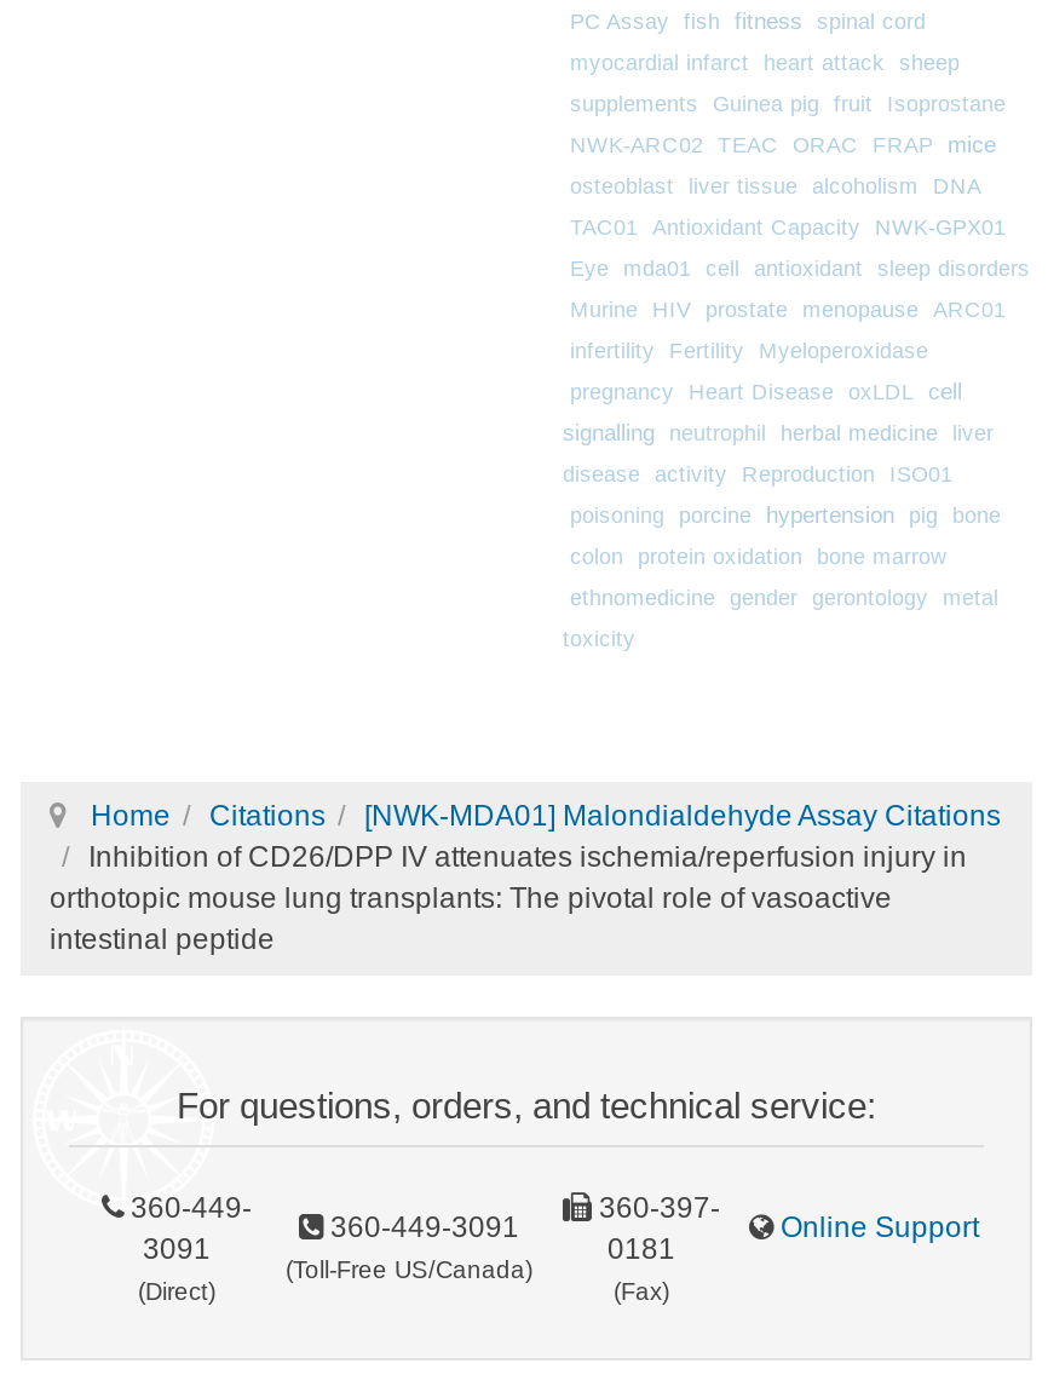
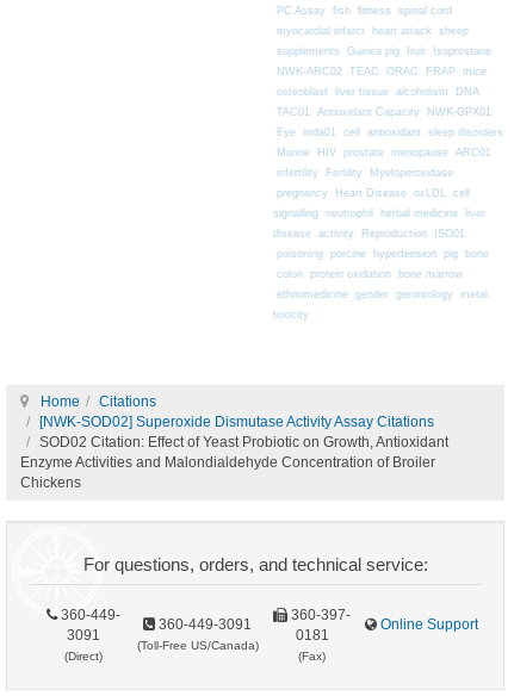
[50,799,1001,956] [NWK-MDA01] Malondialdehyde Assay Citations | Inhibition of CD26/DPP IV attenuates ischemia/reperfusion injury in | orthotopic mouse lung transplants: The pivotal role of vasoactive | intestinal peptide -> [20,414,448,491] [NWK-SOD02] Superoxide Dismutase Activity Assay Citations | SOD02 Citation: Effect of Yeast Probiotic on Growth, Antioxidant | Enzyme Activities and Malondialdehyde Concentration of Broiler | Chickens

